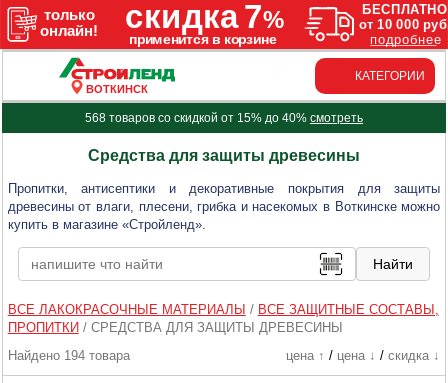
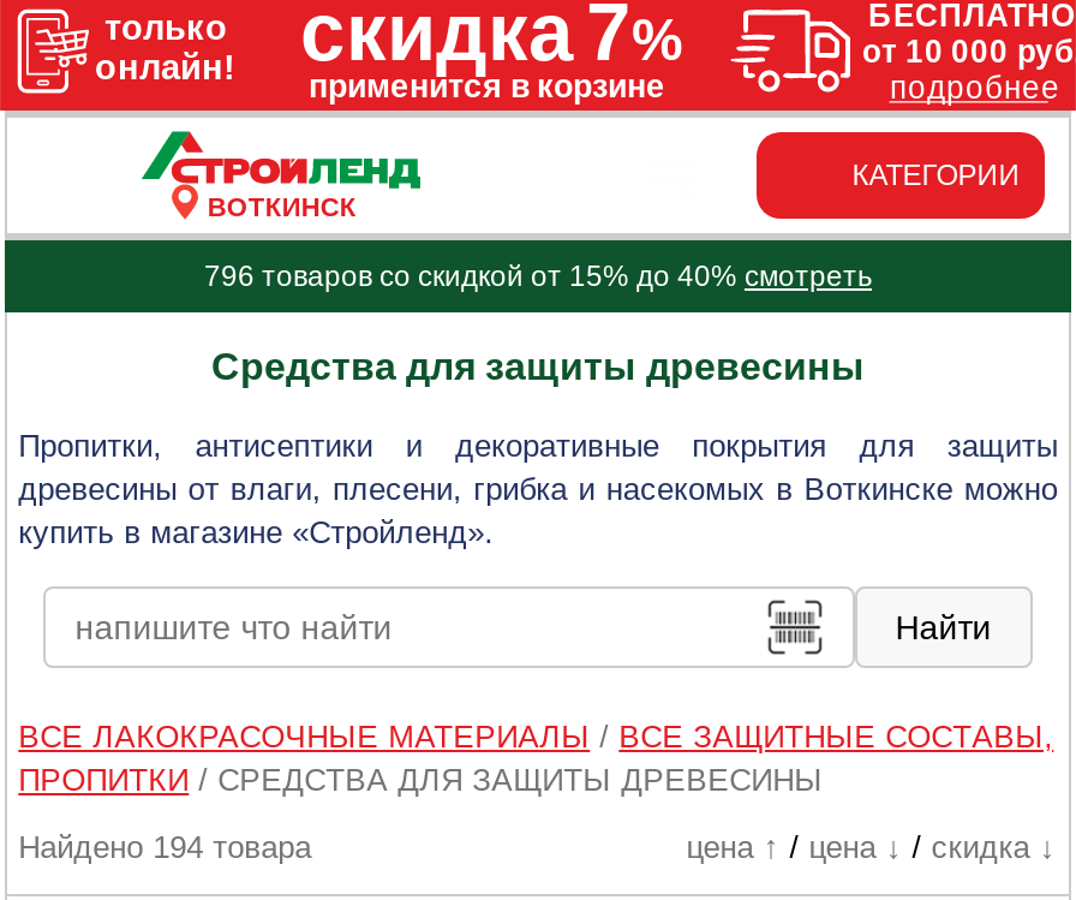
[85,111,363,125] 568 товаров со скидкой от 15% до 40% смотреть -> [204,259,872,293] 796 товаров со скидкой от 15% до 40% смотреть

